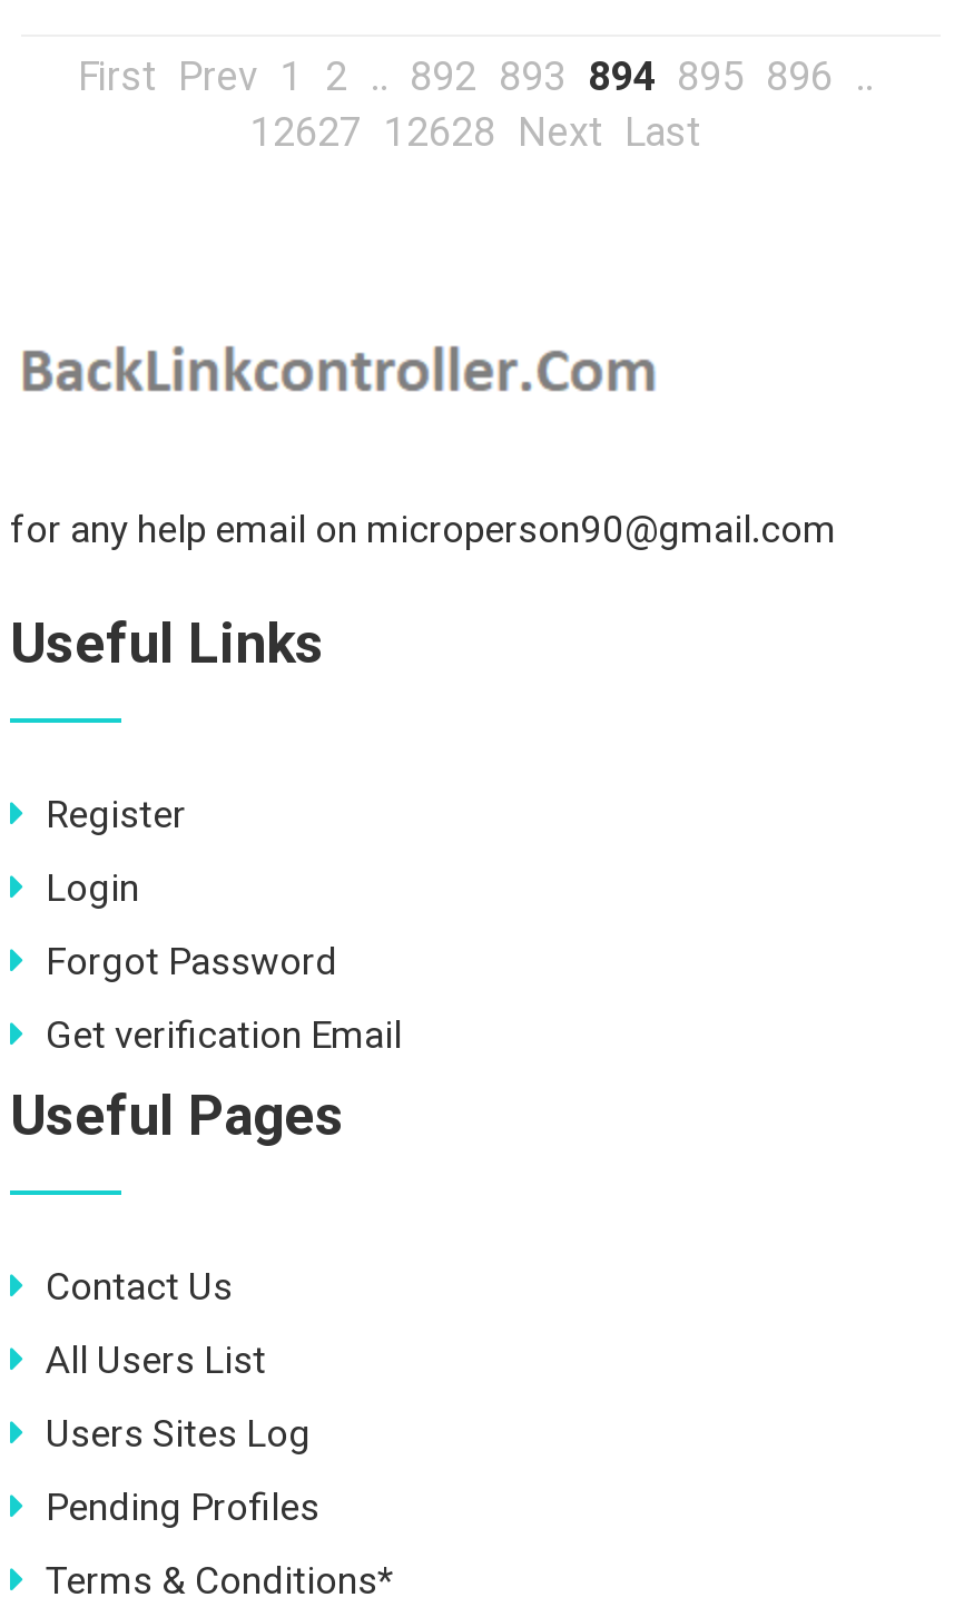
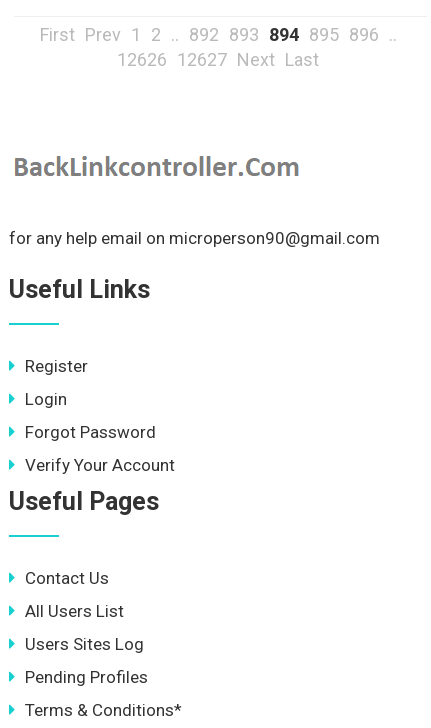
[250,108,700,155] 12627 12628 Next Last -> [117,49,319,70] 12626 12627 Next Last
[46,1012,402,1057] Get verification Email -> [25,455,175,475] Verify Your Account

